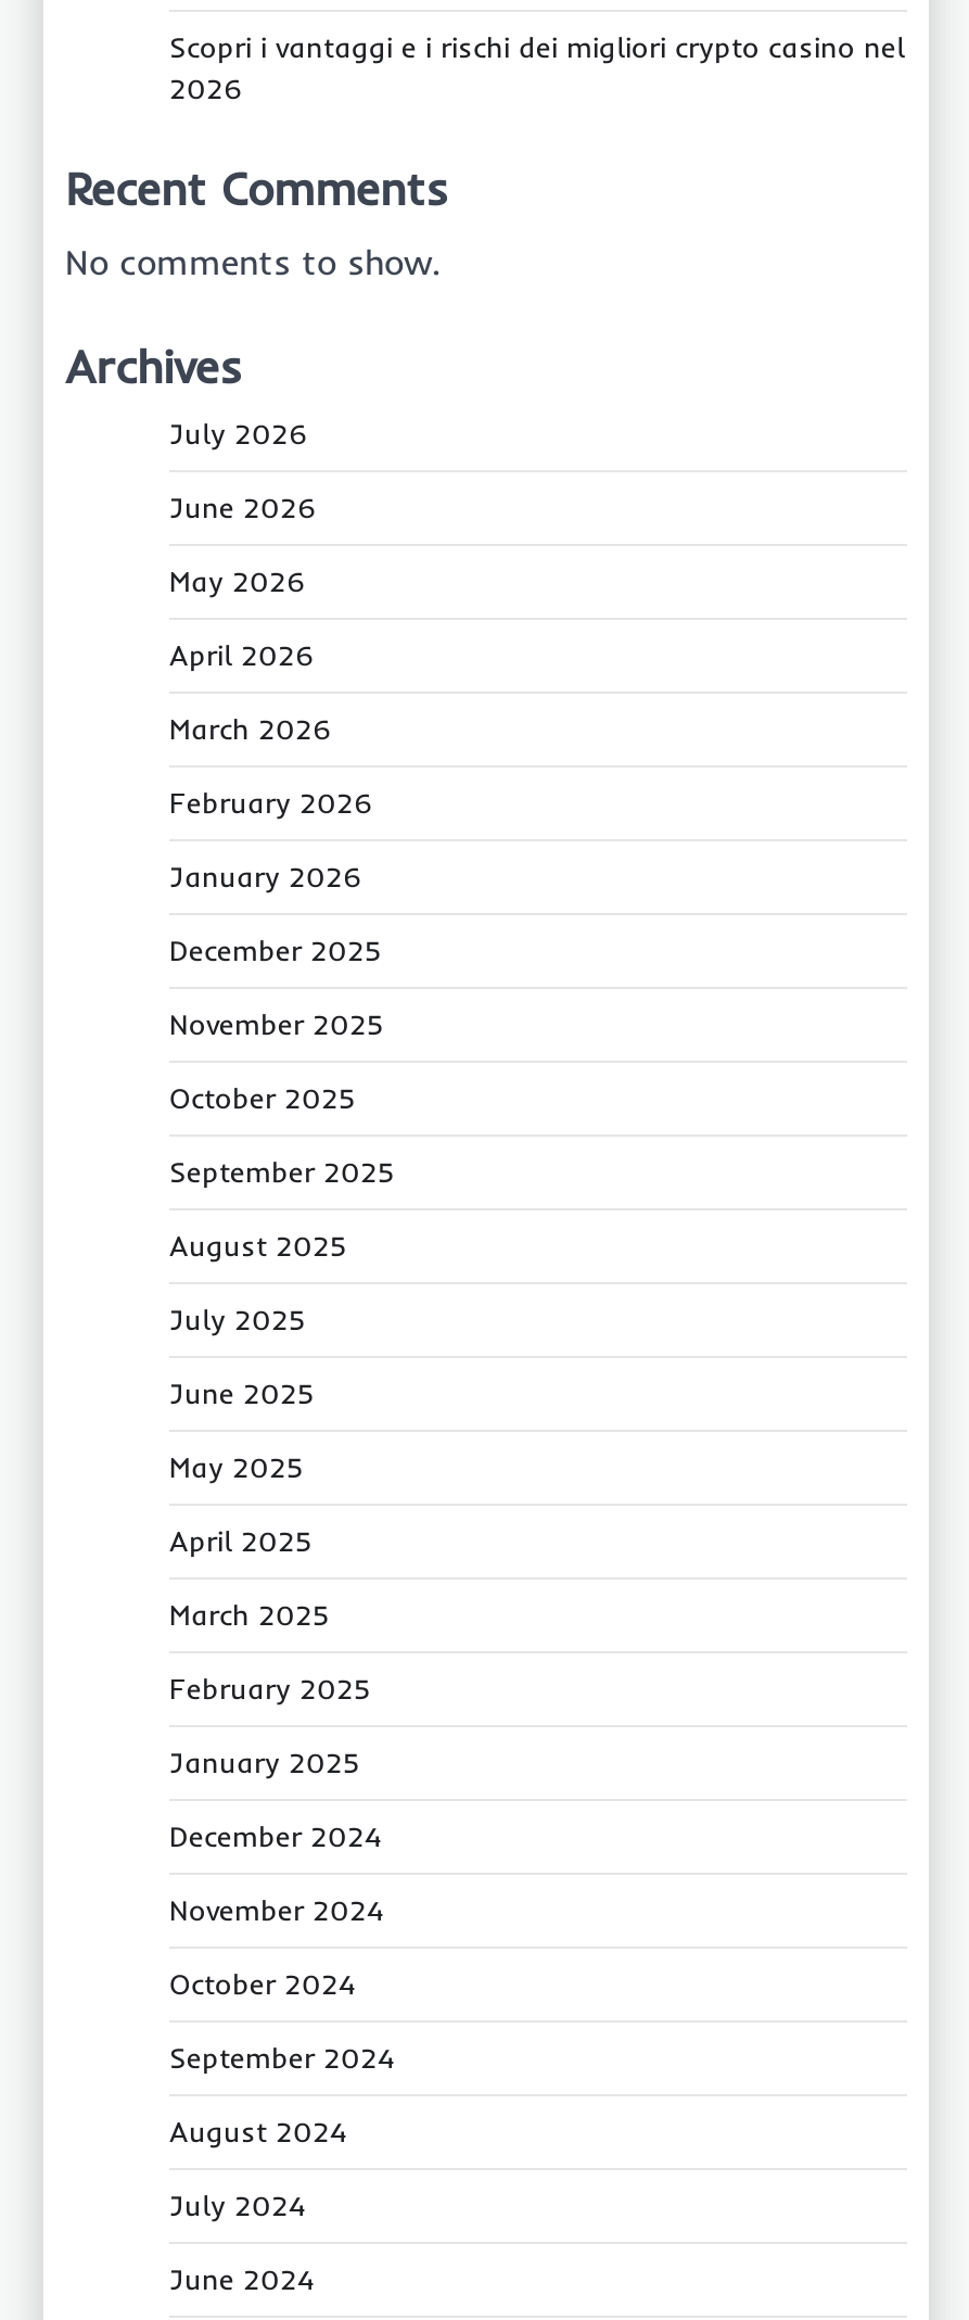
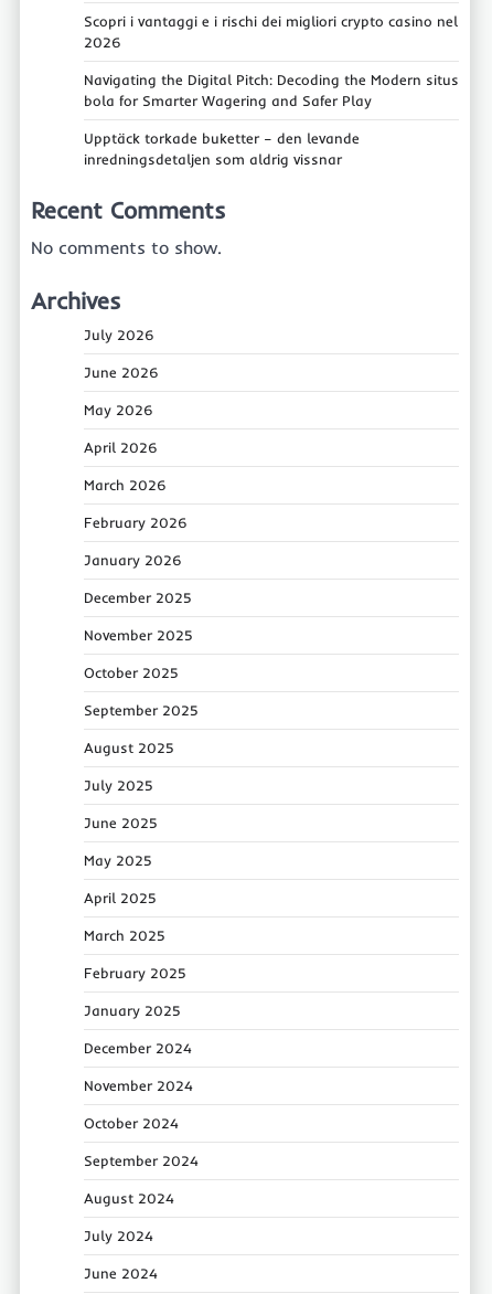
none -> [84,71,459,168] Navigating the Digital Pitch: Decoding the Modern situs | bola for Smarter Wagering and Safer Play | Upptäck torkade buketter – den levande | inredningsdetaljen som aldrig vissnar

